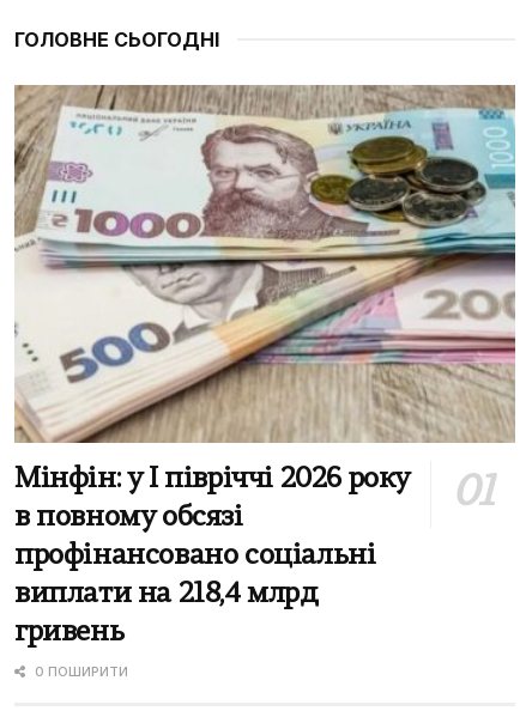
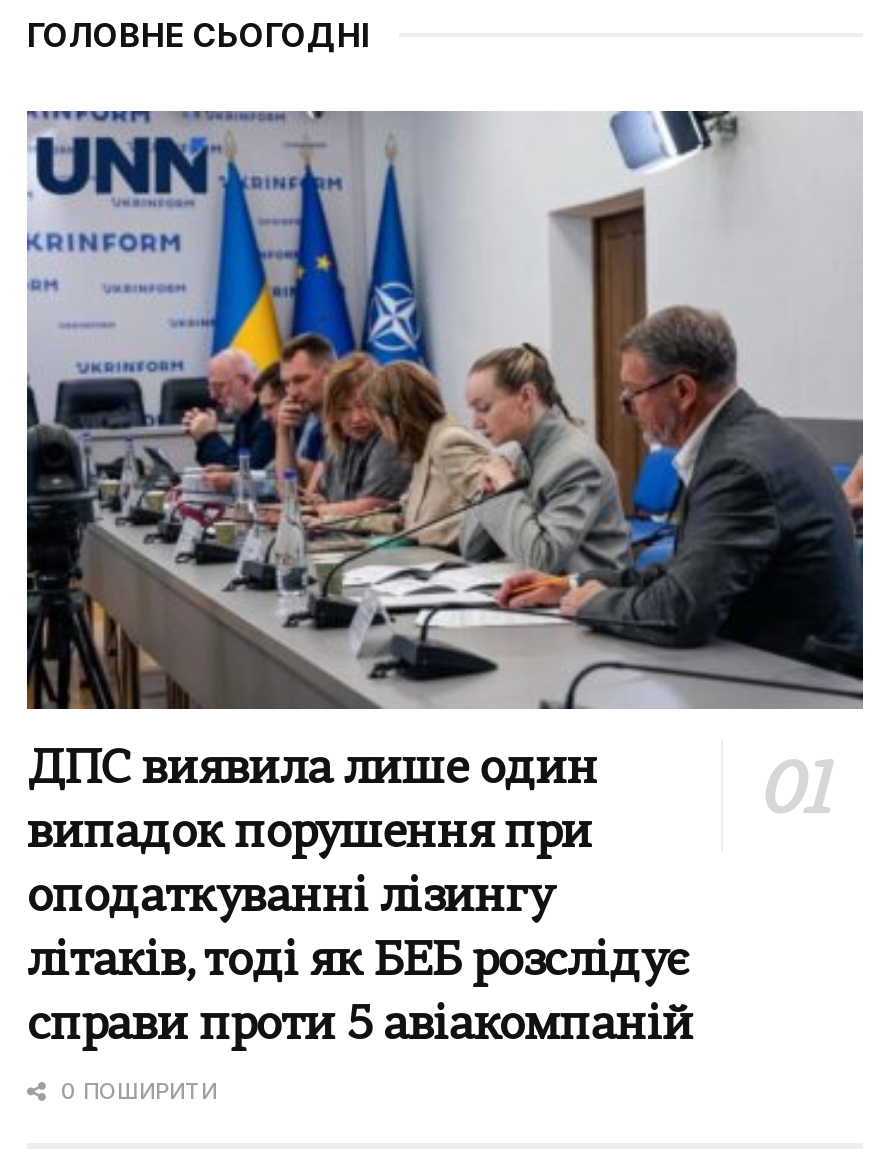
[13,84,516,647] [image] | Мінфін: у І півріччі 2026 року | в повному обсязі | профінансовано соціальні | виплати на 218,4 млрд | гривень -> [25,109,865,1050] [image] | ДПС виявила лише один | випадок порушення при | оподаткуванні лізингу | літаків, тоді як БЕБ розслідує | справи проти 5 авіакомпаній

